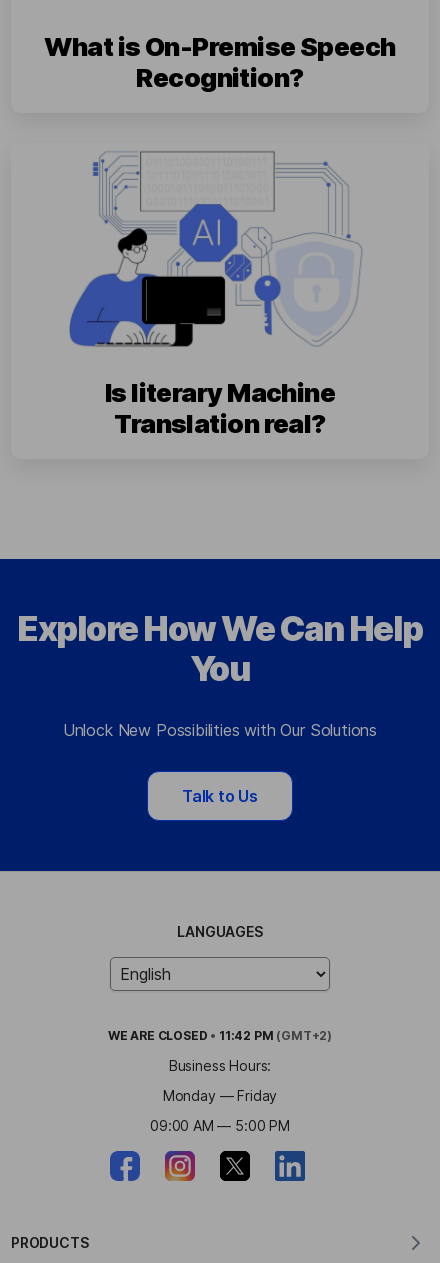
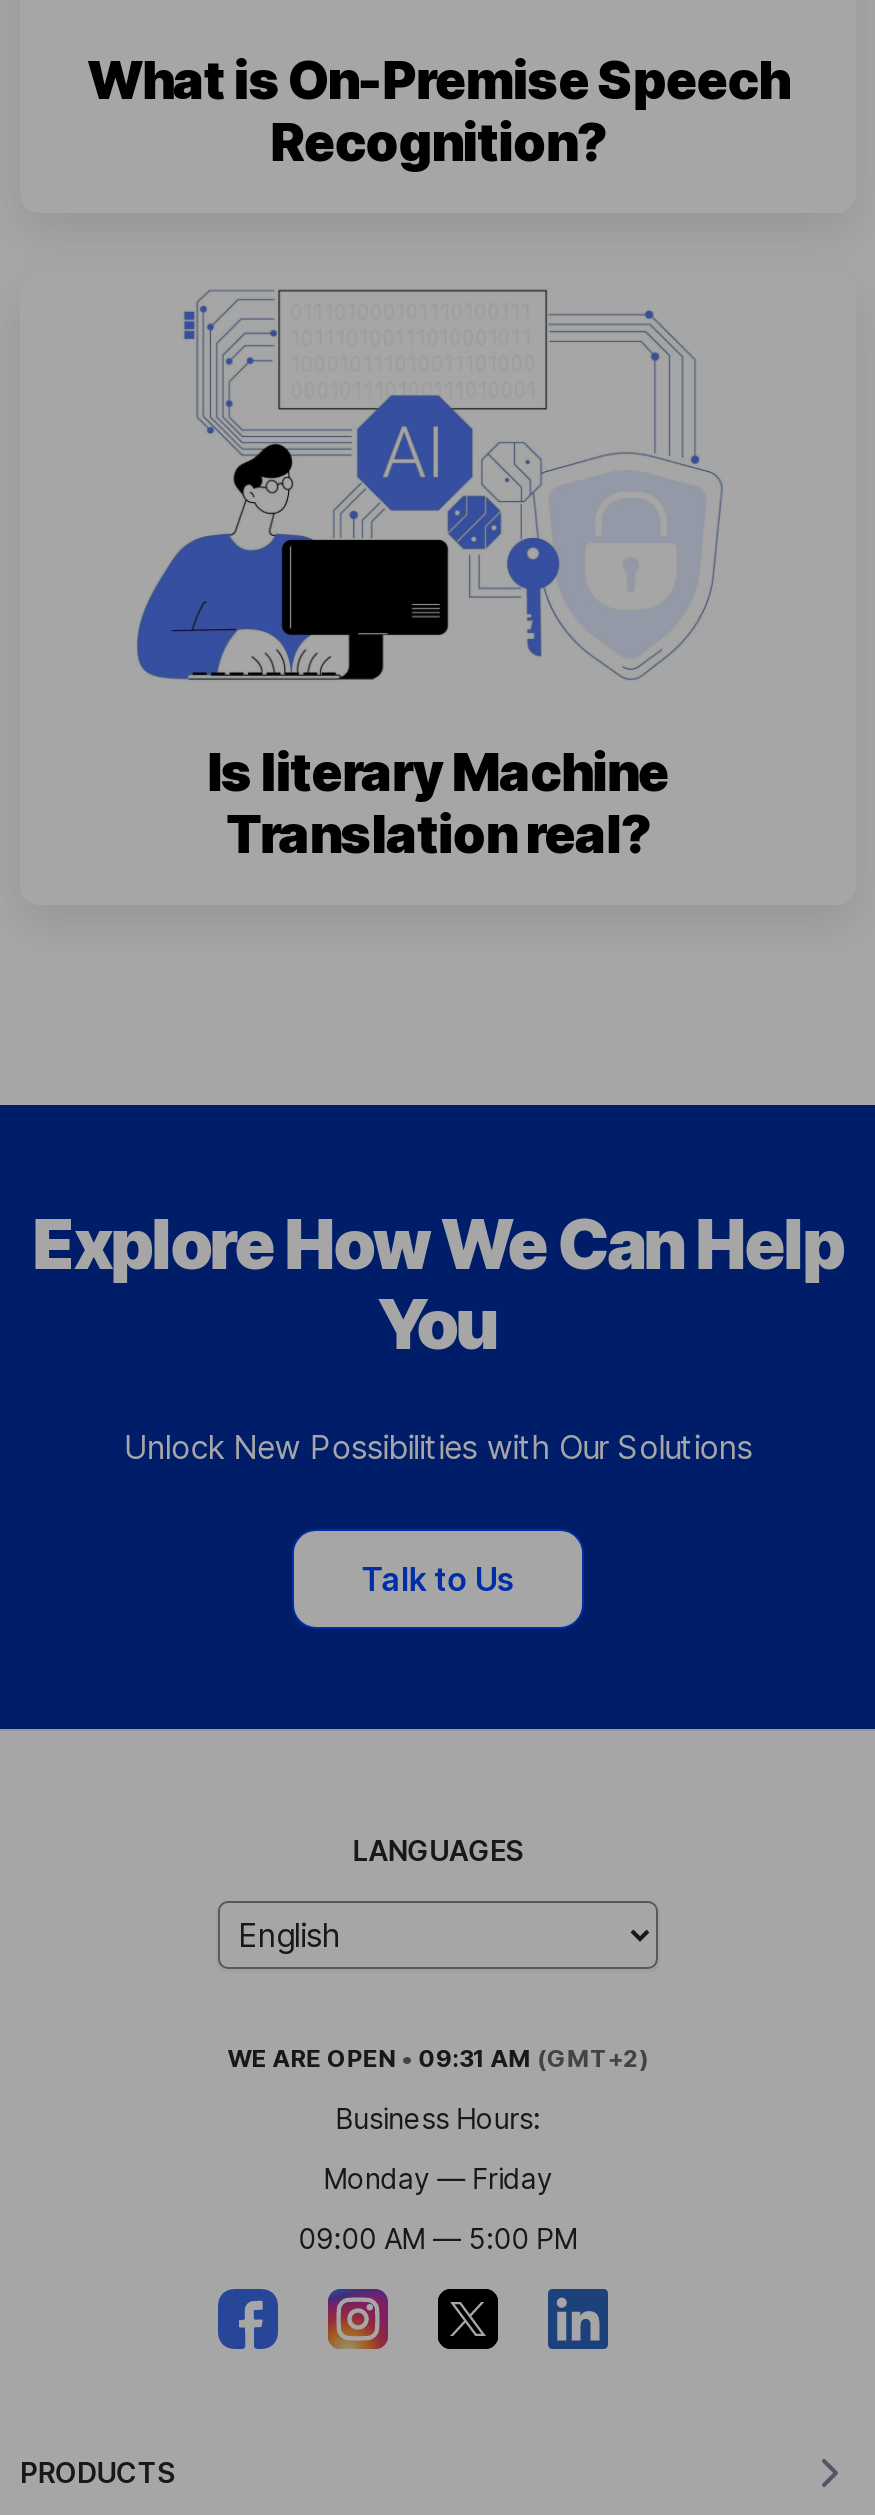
[108,1028,332,1043] WE ARE CLOSED • 11:42 PM (GMT+2) -> [227,2044,649,2074] WE ARE OPEN • 09:31 AM (GMT+2)

